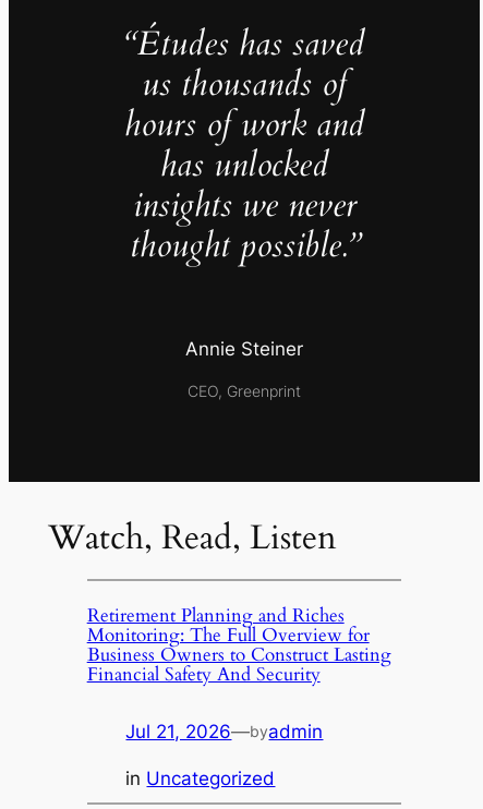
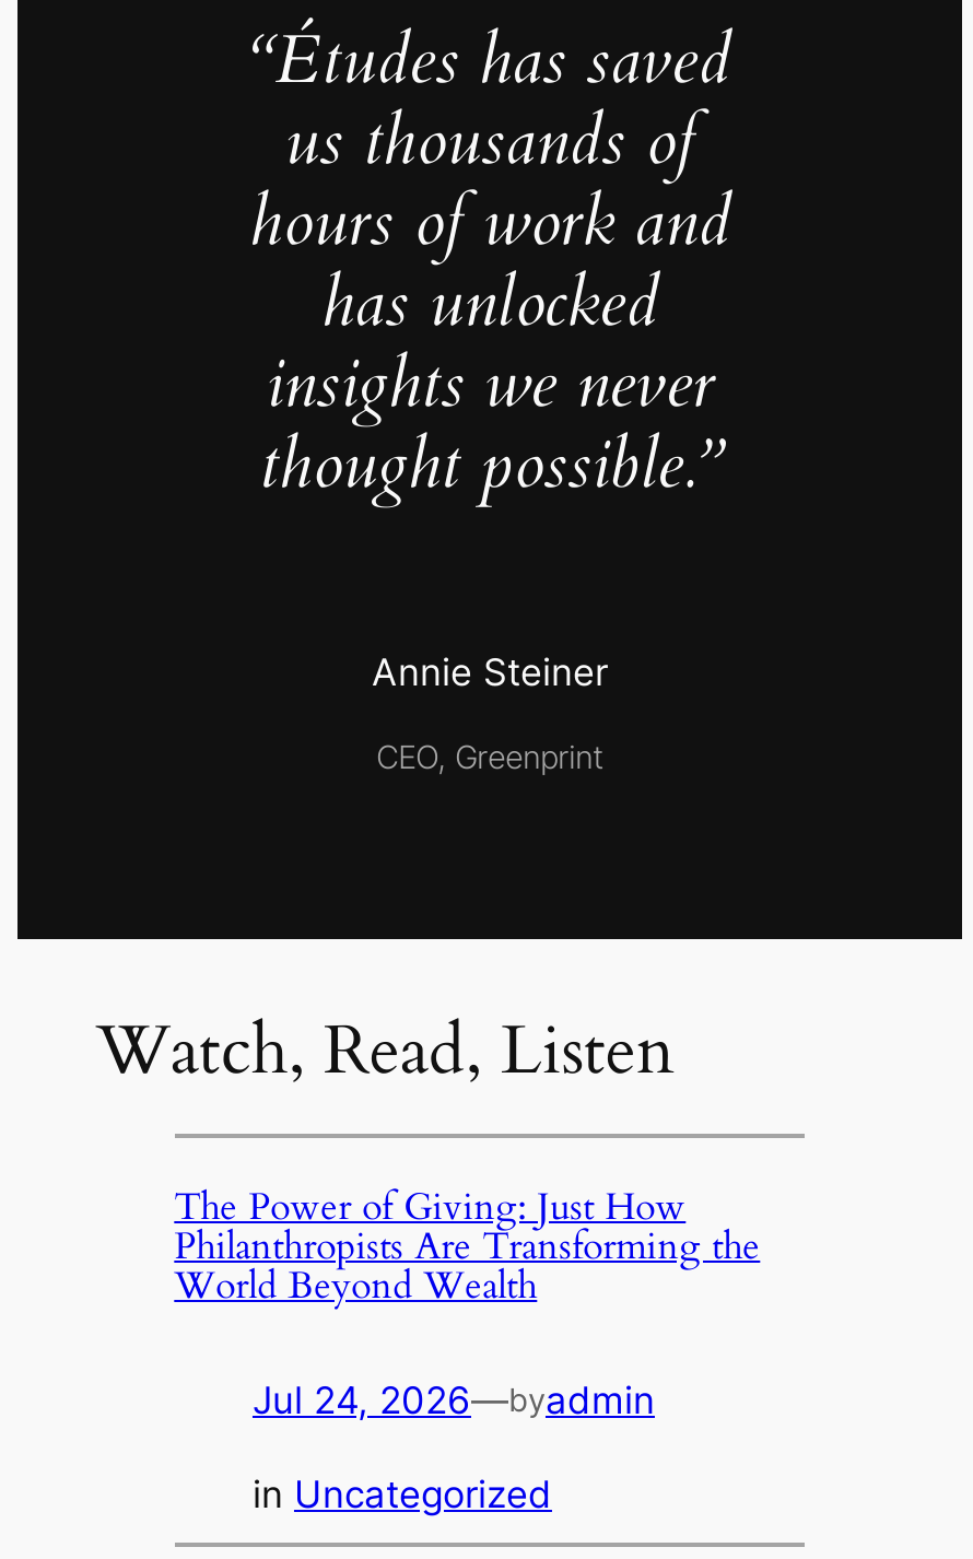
[87,602,391,686] Retirement Planning and Riches | Monitoring: The Full Overview for | Business Owners to Construct Lasting | Financial Safety And Security -> [174,1181,760,1310] The Power of Giving: Just How | Philanthropists Are Transforming the | World Beyond Wealth
[126,721,323,743] Jul 21, 2026—byadmin -> [253,1379,655,1423] Jul 24, 2026—byadmin

